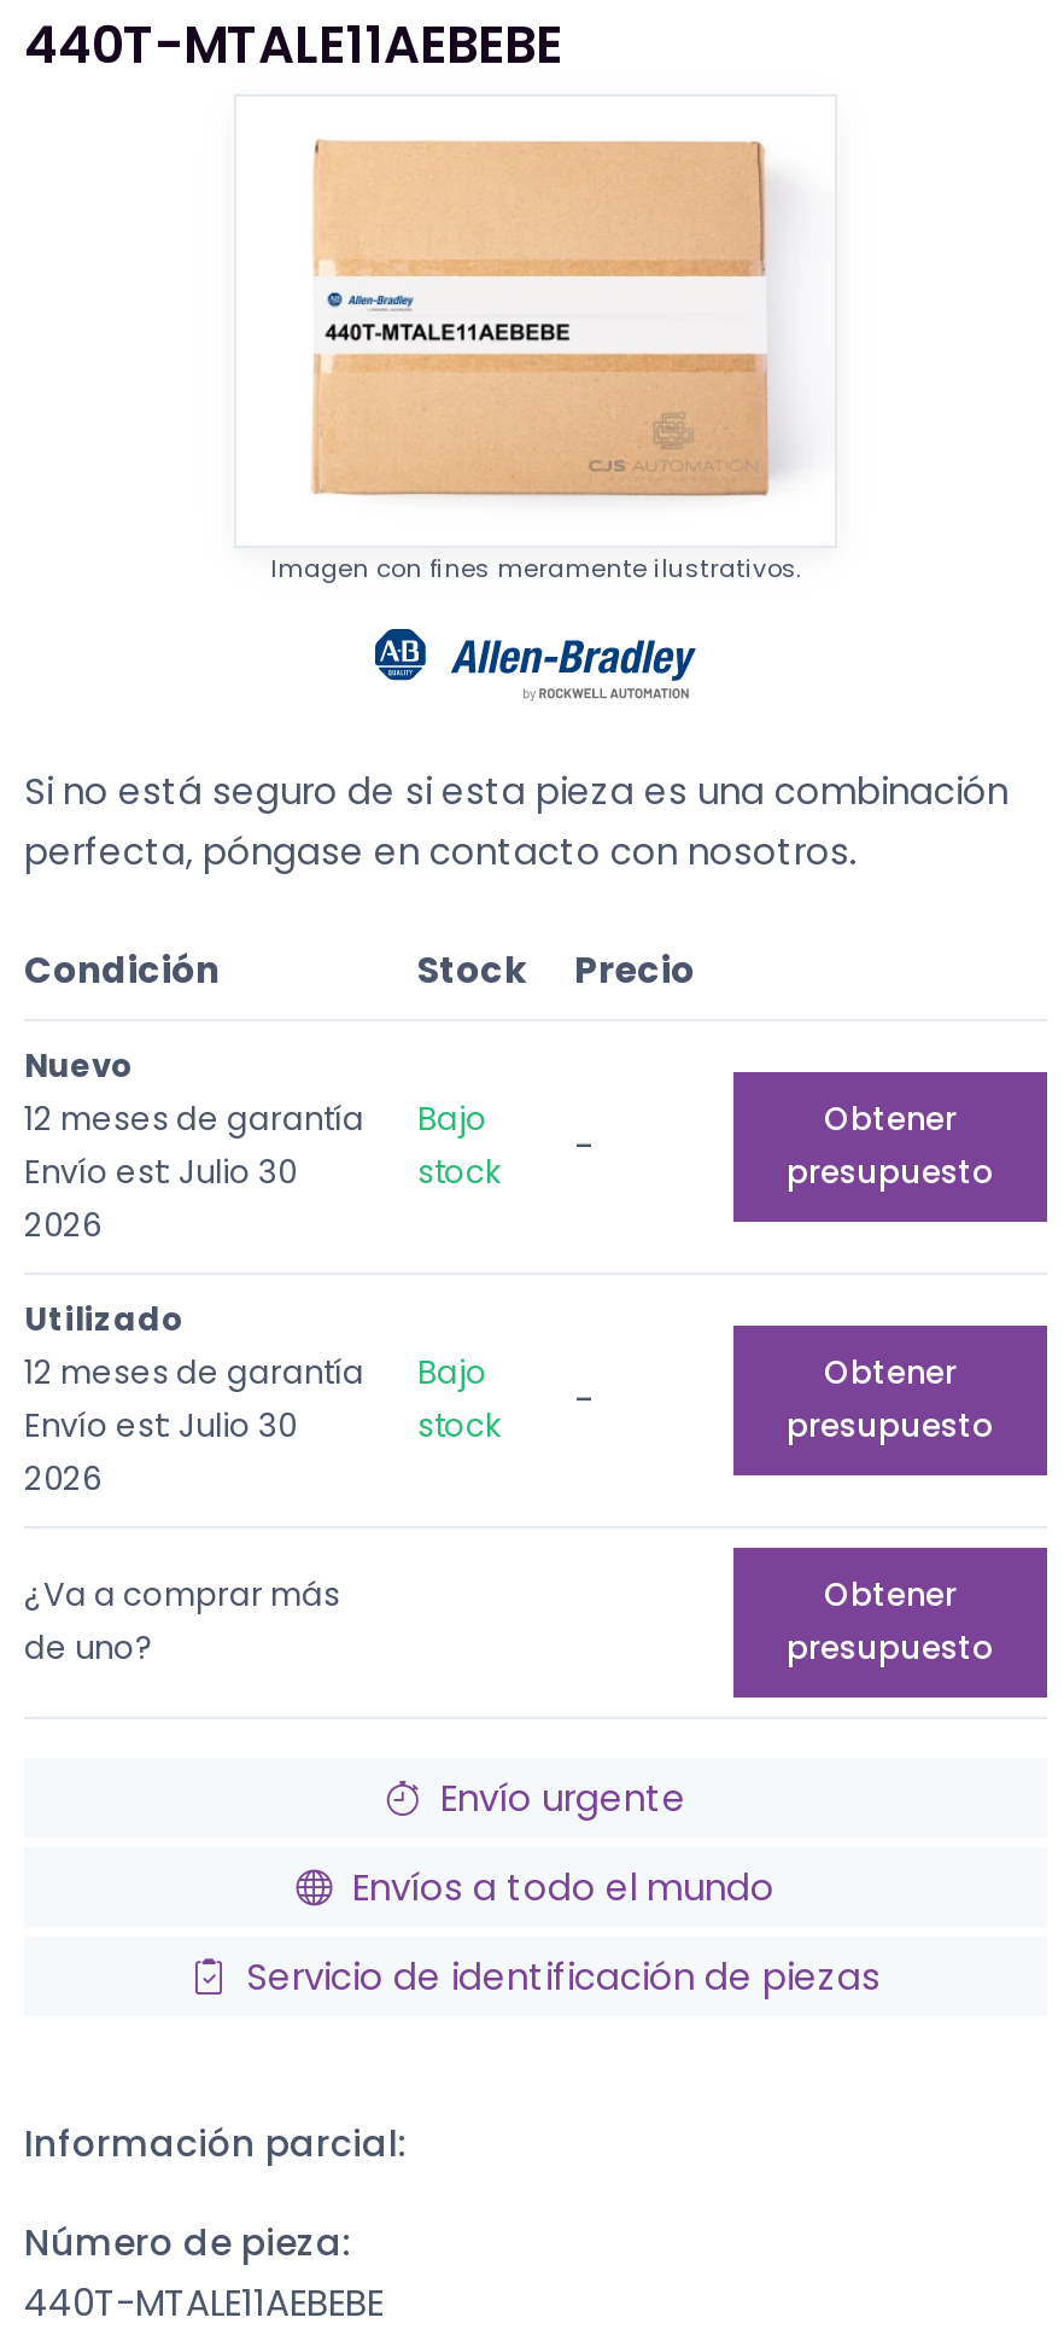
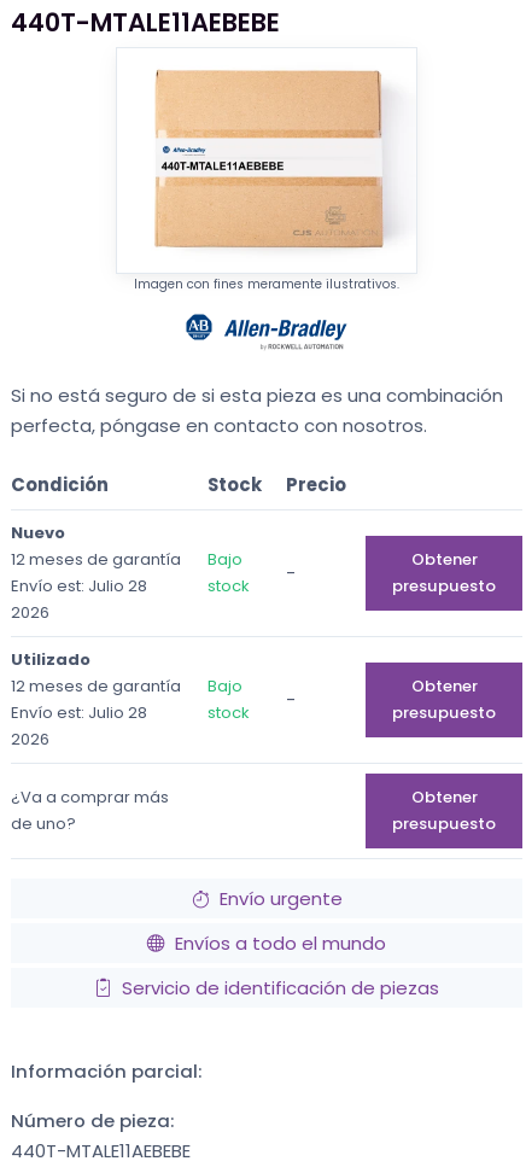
[24,1150,297,1196] Envío est: Julio 30 -> [11,575,147,597] Envío est: Julio 28
[24,1403,297,1449] Envío est: Julio 30 -> [11,701,147,724] Envío est: Julio 28

